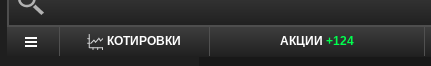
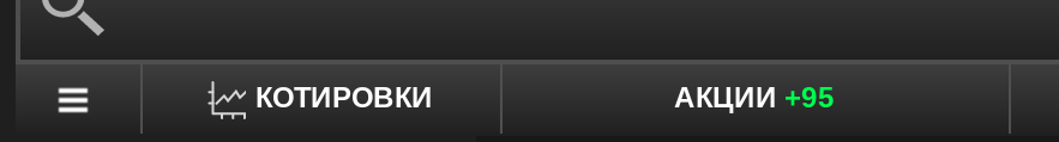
[279,34,353,48] АКЦИИ +124 -> [674,82,835,115] АКЦИИ +95

